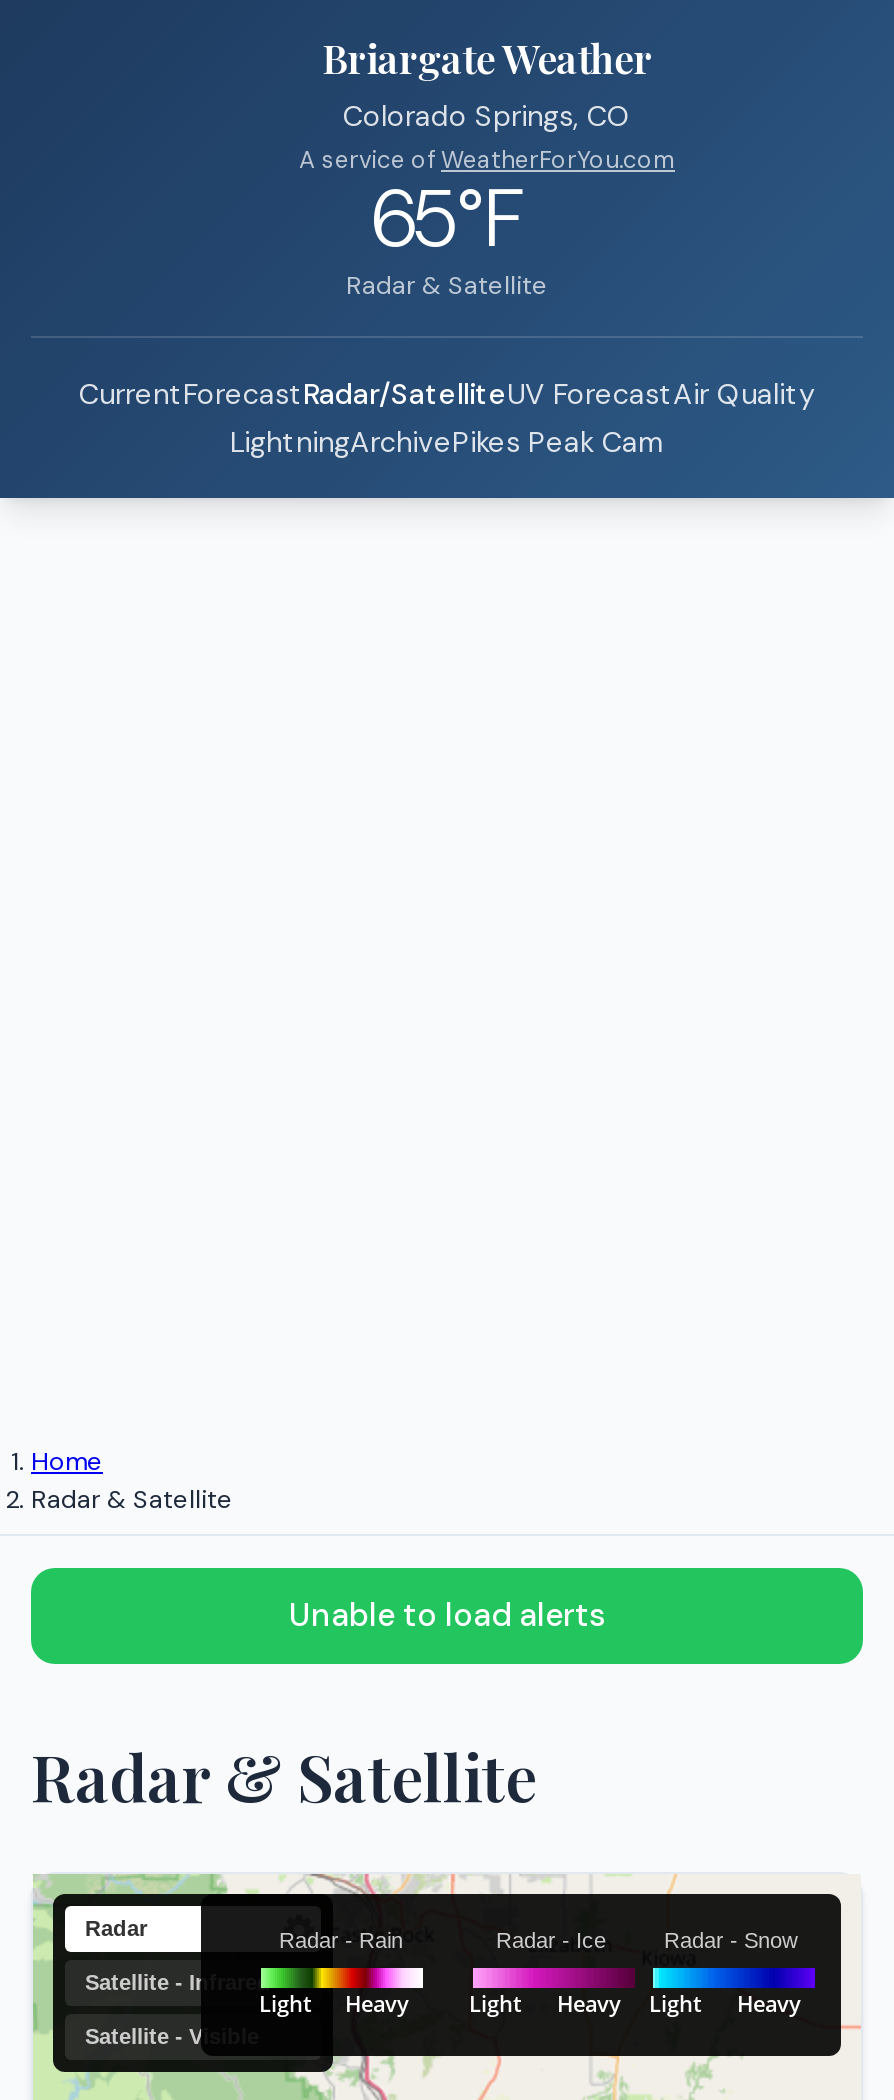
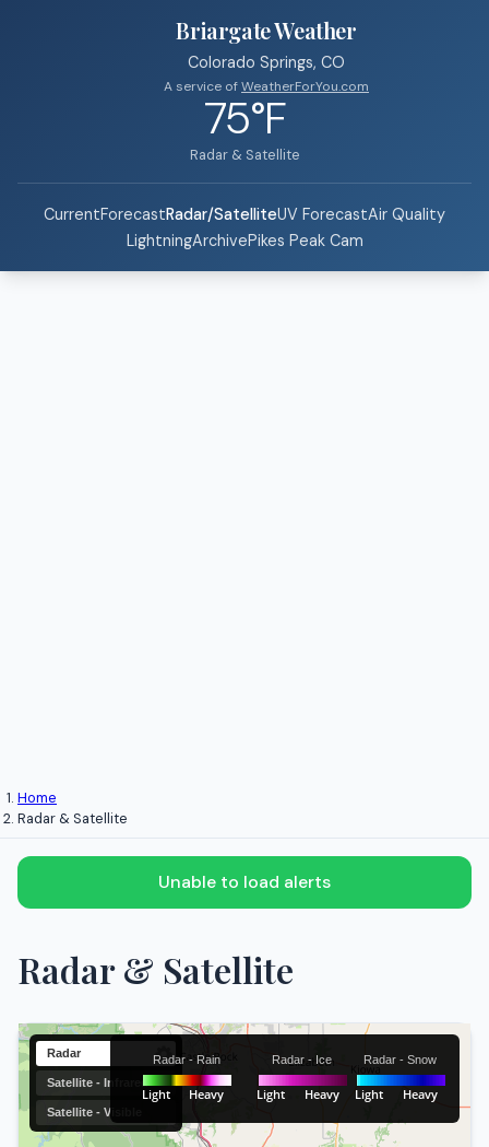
[371,167,523,271] 65°F -> [204,90,285,147] 75°F

